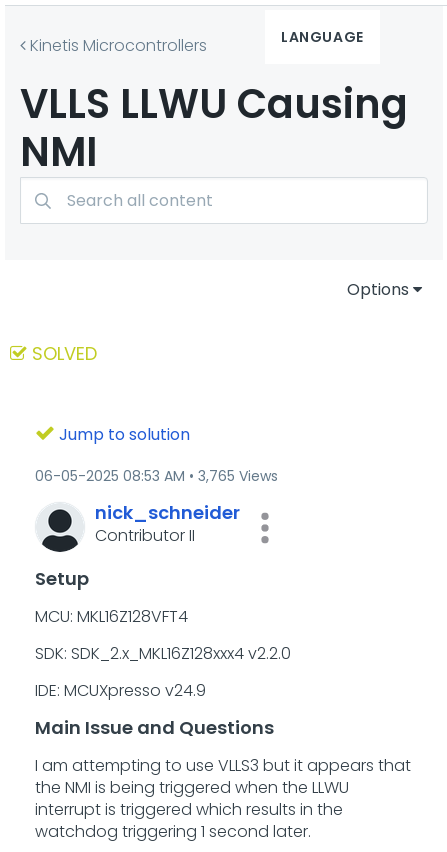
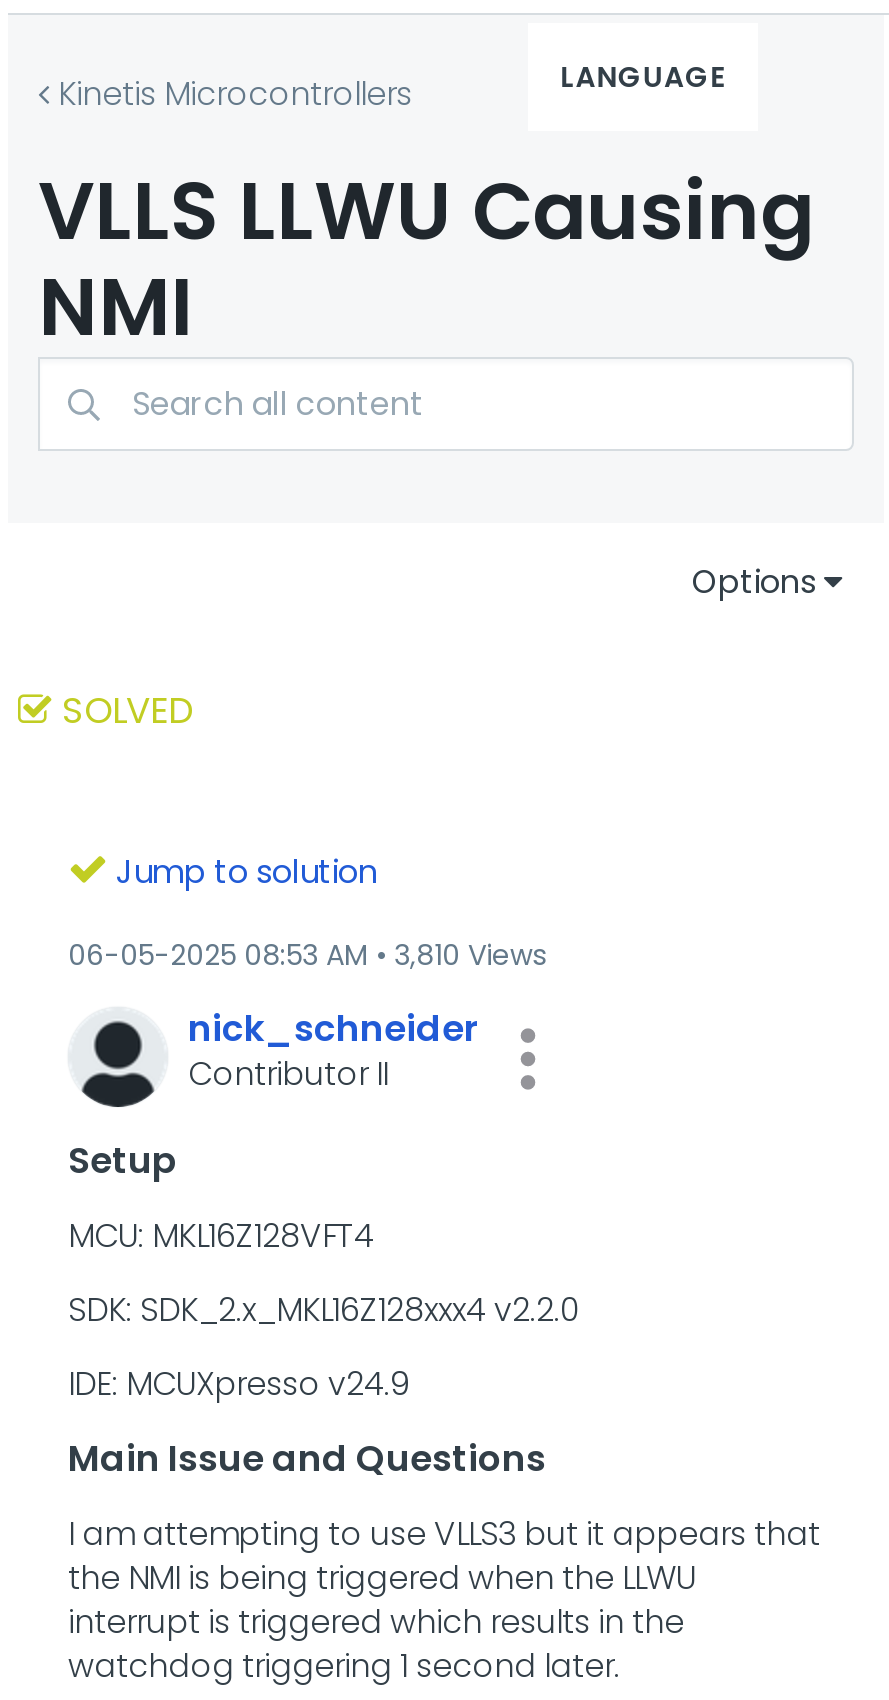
[35,466,278,486] 06-05-2025 08:53 AM 3,765 Views -> [68,935,546,975] 06-05-2025 08:53 AM 3,810 Views

